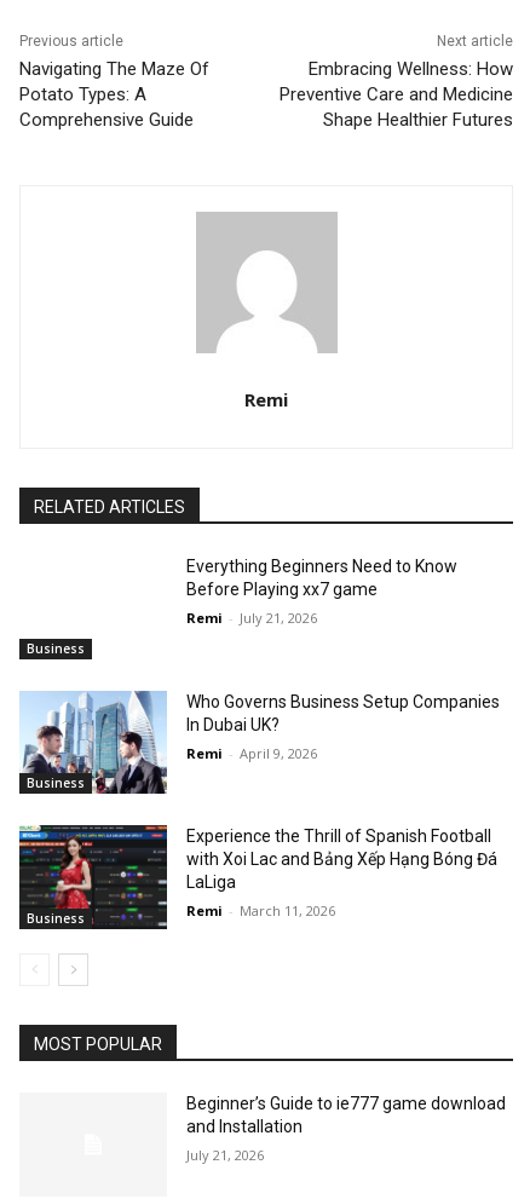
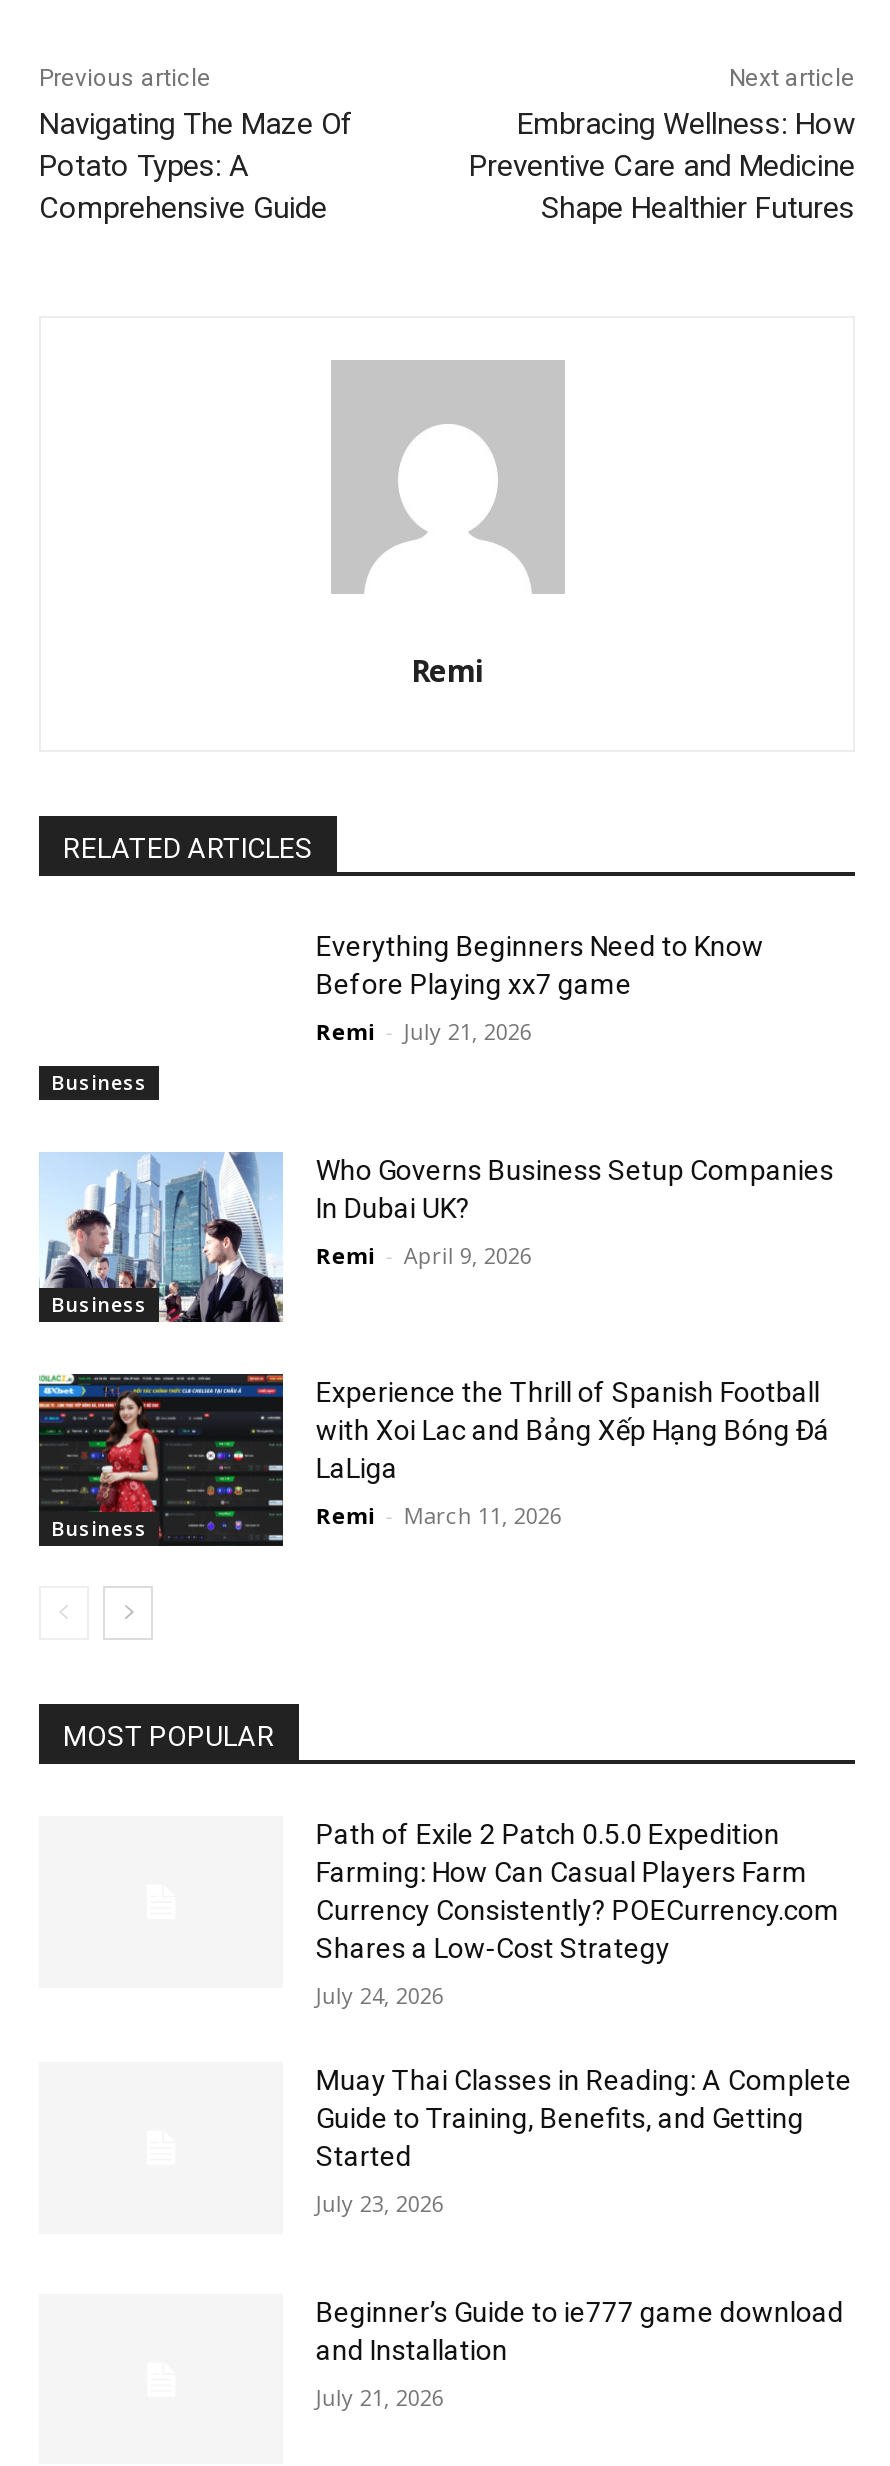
none -> [316,1818,852,2218] Path of Exile 2 Patch 0.5.0 Expedition | Farming: How Can Casual Players Farm | Currency Consistently? POECurrency.com | Shares a Low-Cost Strategy | July 24, 2026 | Muay Thai Classes in Reading: A Complete | Guide to Training, Benefits, and Getting | Started | July 23, 2026

